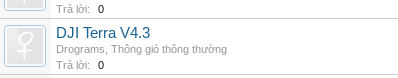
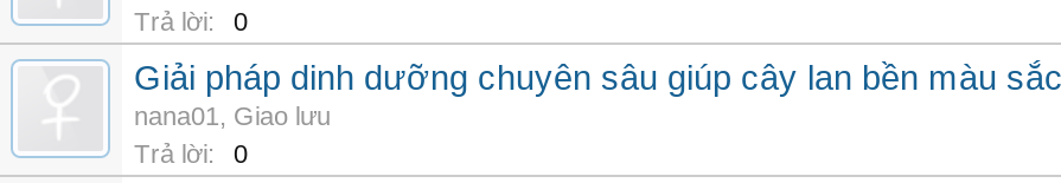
[56,25,227,55] DJI Terra V4.3 | Drograms, Thông gió thông thường -> [134,59,1061,130] Giải pháp dinh dưỡng chuyên sâu giúp cây lan bền màu sắc | nana01, Giao lưu

